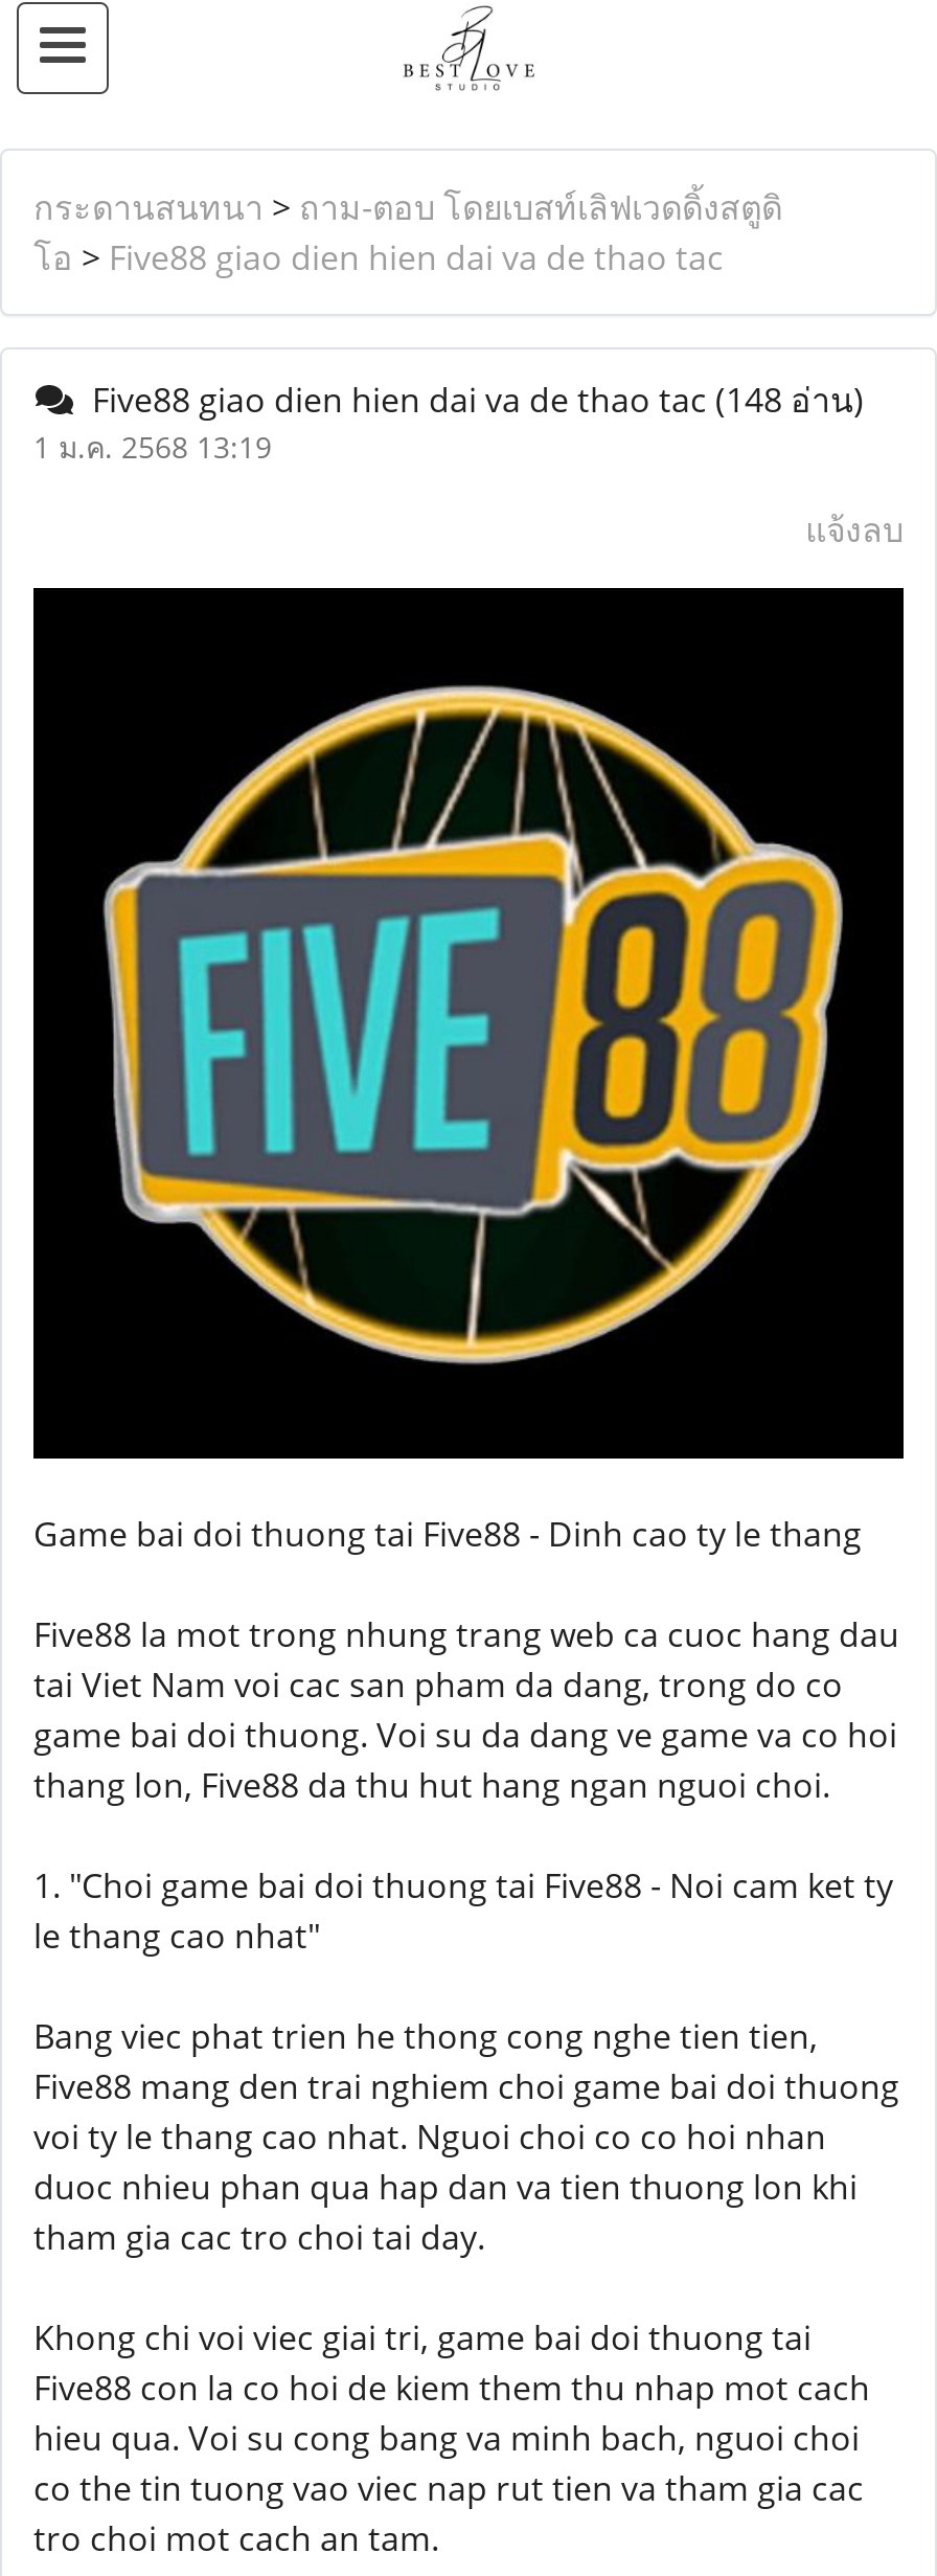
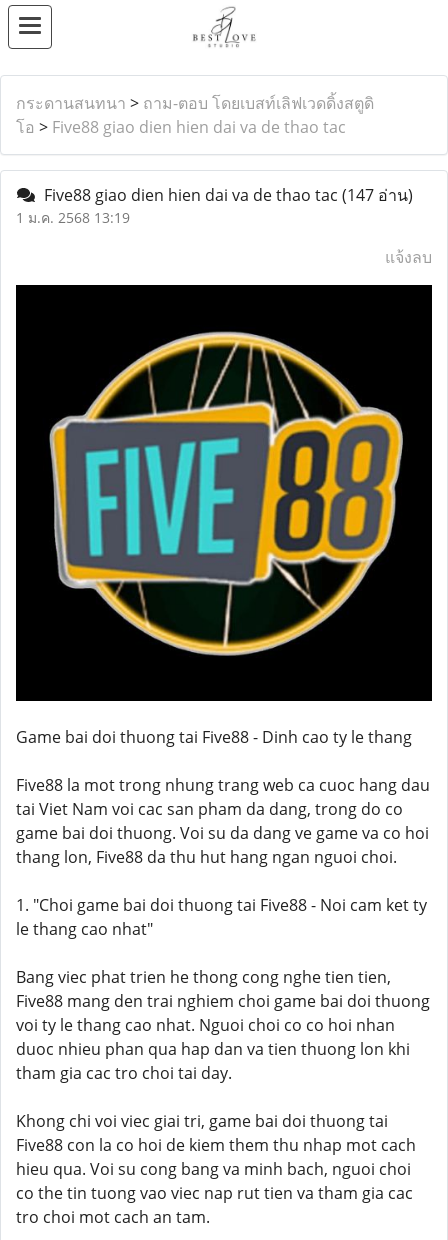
[75,377,864,423] Five88 giao dien hien dai va de thao tac (148 อ่าน) -> [36,184,413,206] Five88 giao dien hien dai va de thao tac (147 อ่าน)

